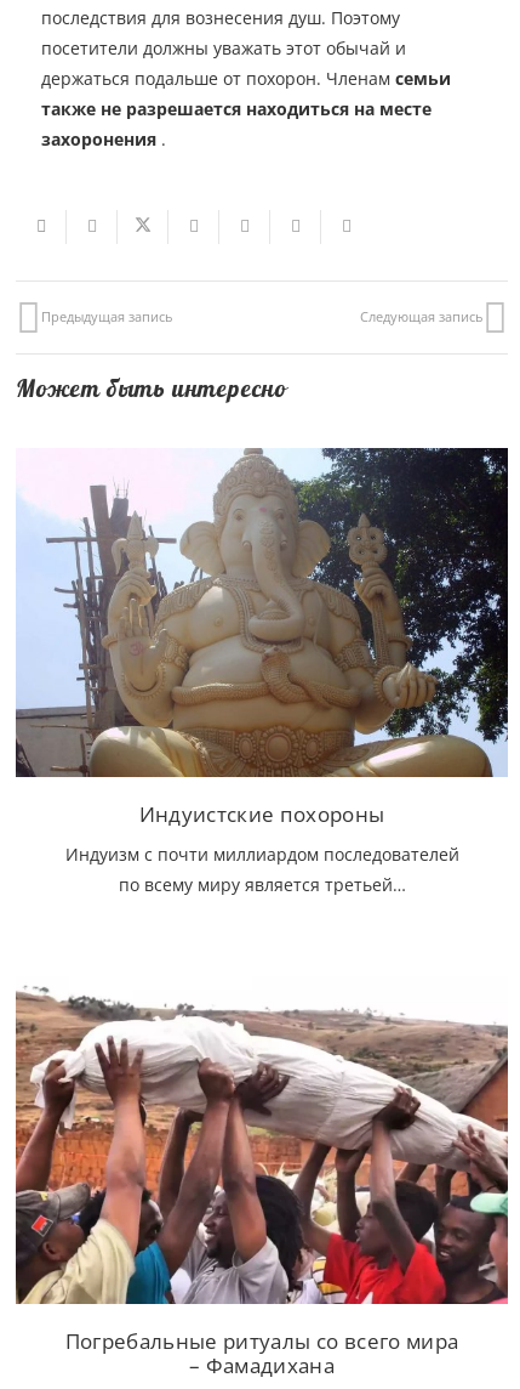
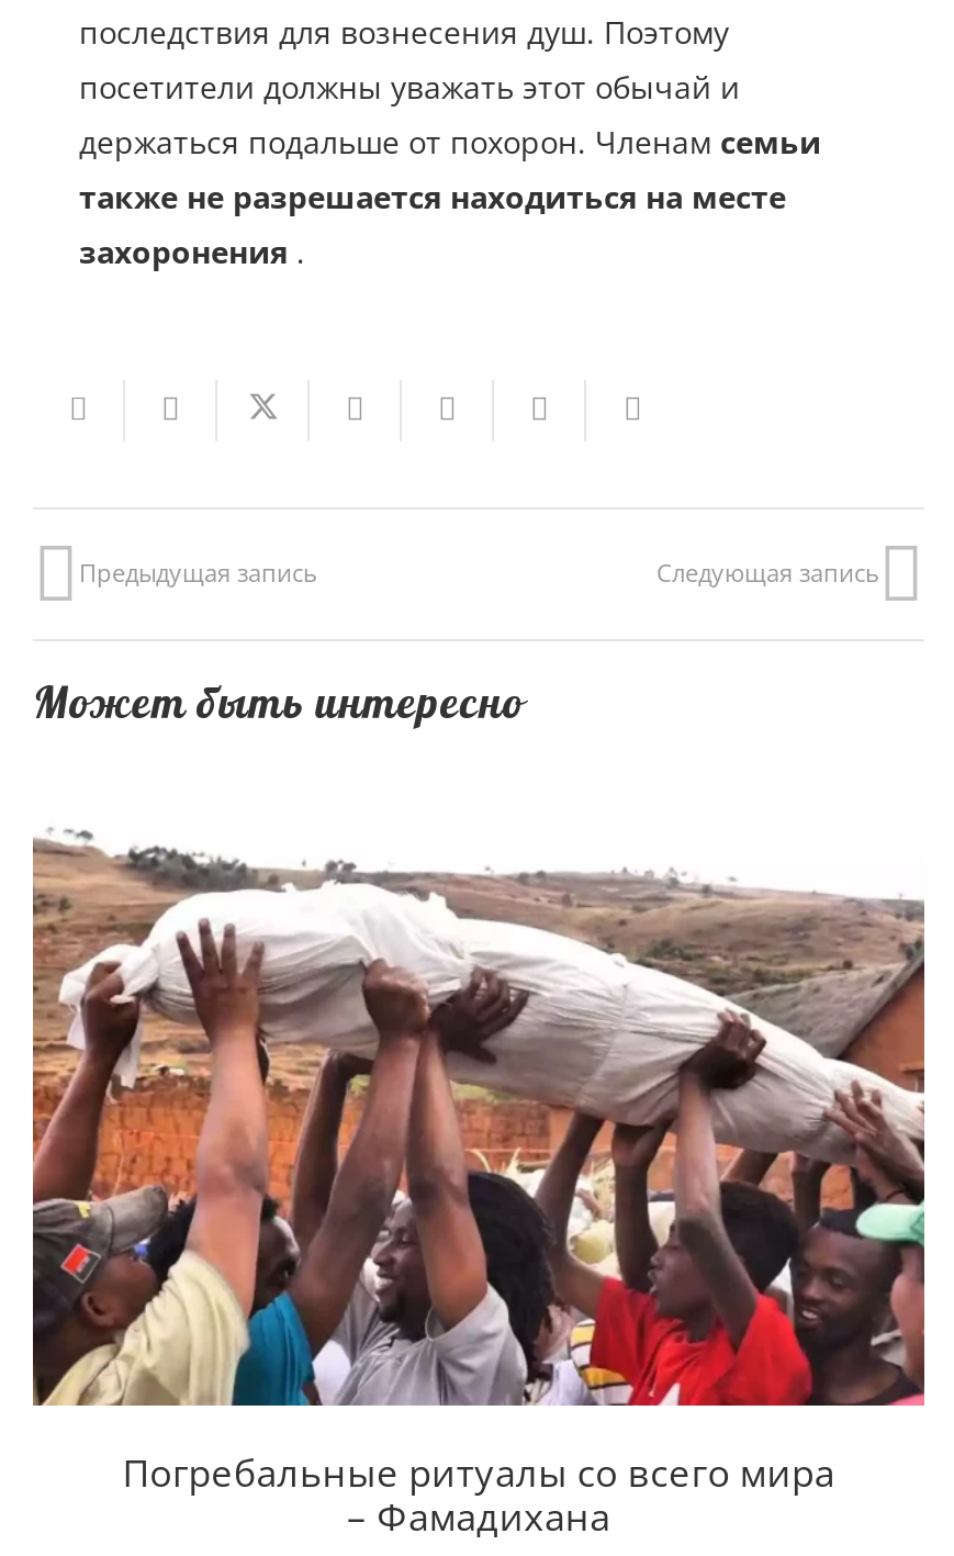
[16,447,509,896] [image] | Индуистские похороны | Индуизм с почти миллиардом последователей | по всему миру является третьей… -> none

